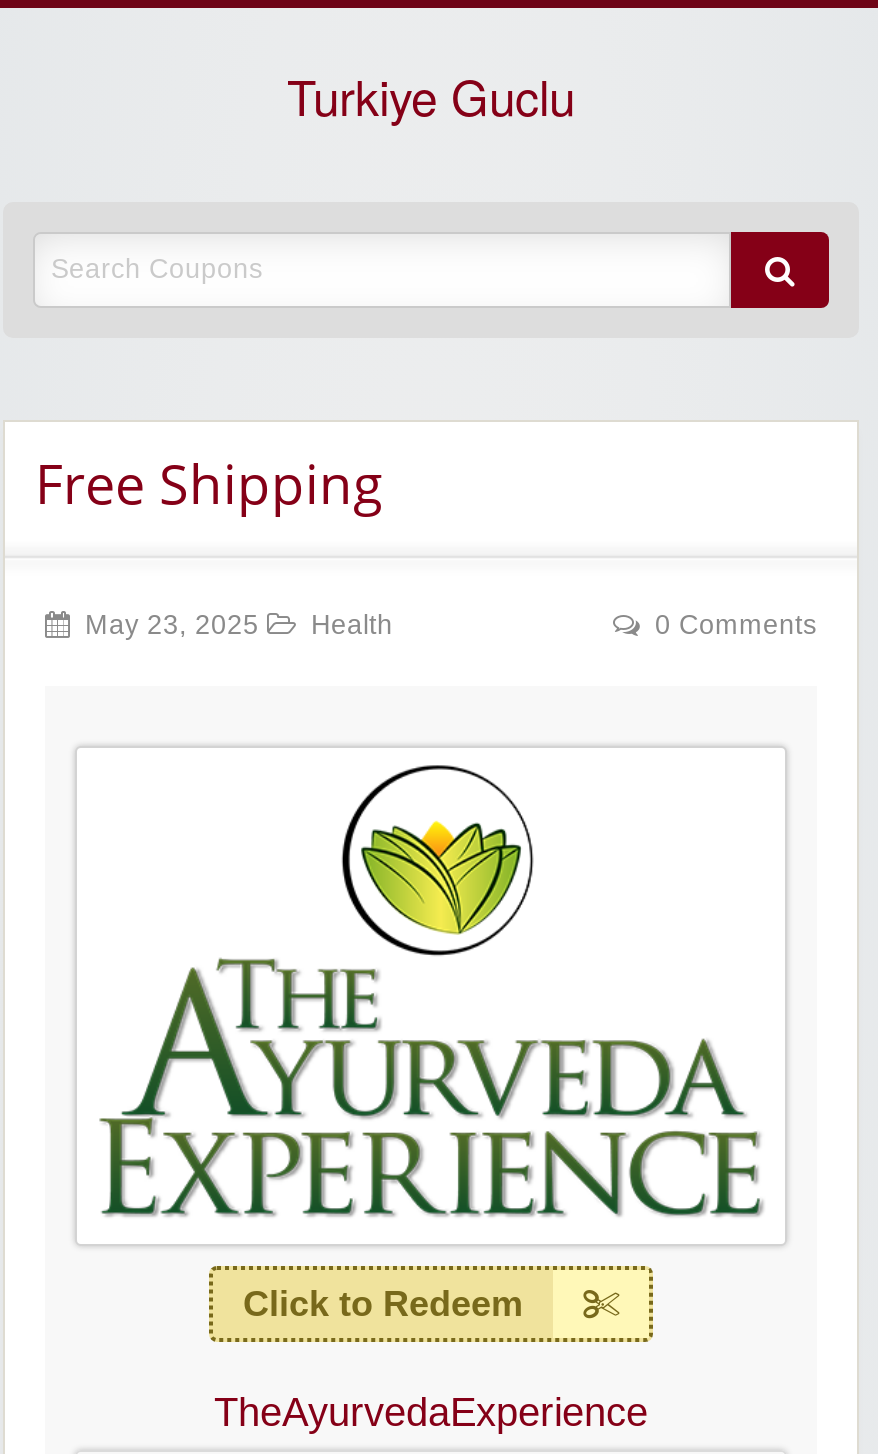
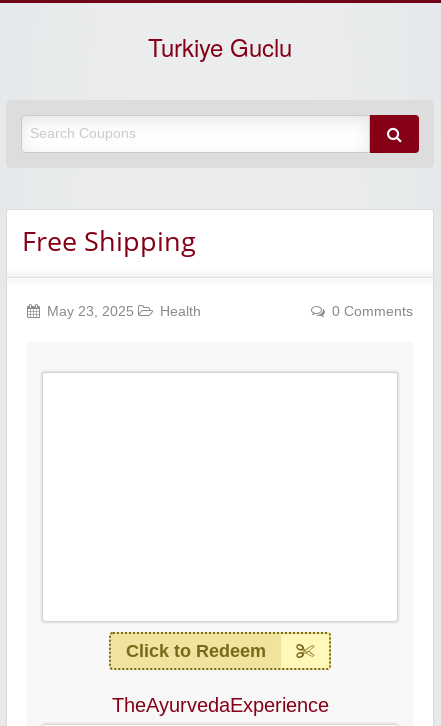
[99,762,765,1218] [image] -> none

